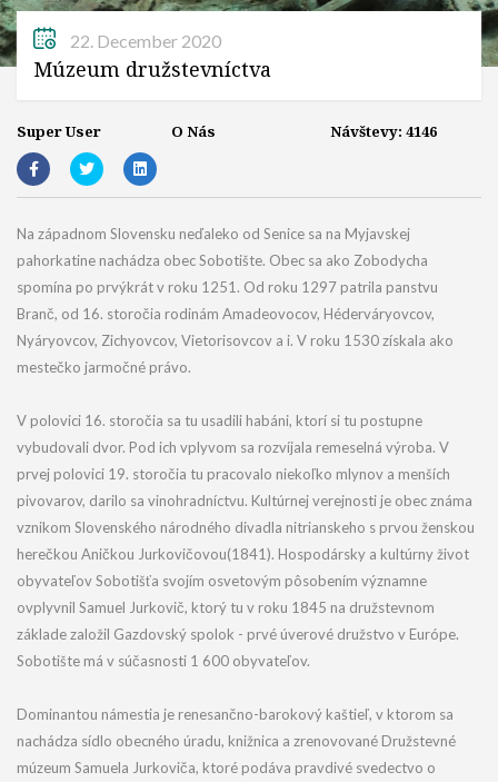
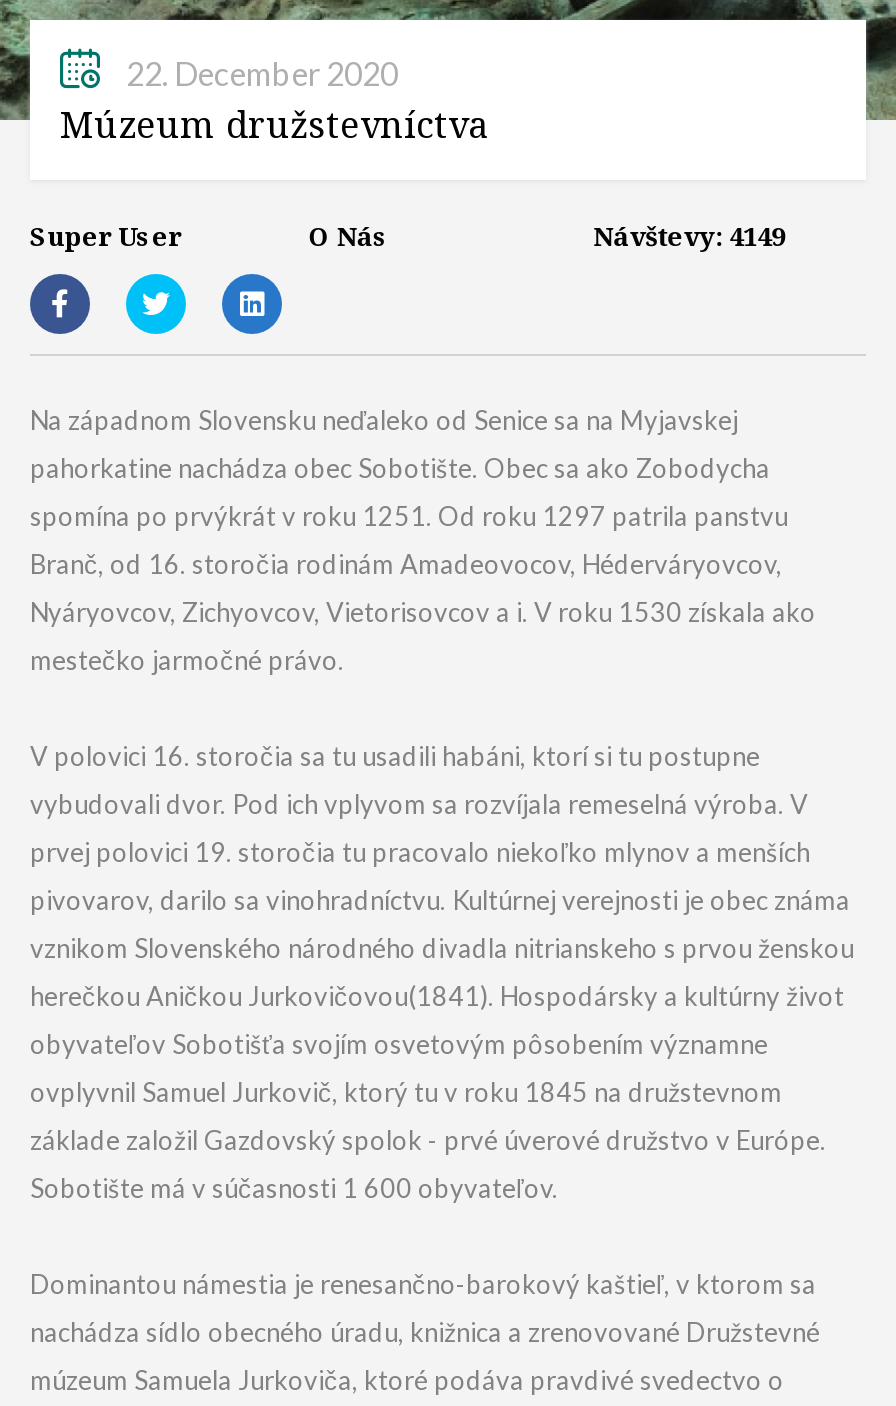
[330,121,437,141] Návštevy: 4146 -> [593,217,785,253] Návštevy: 4149

